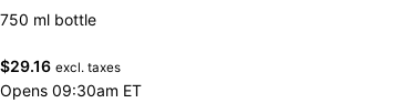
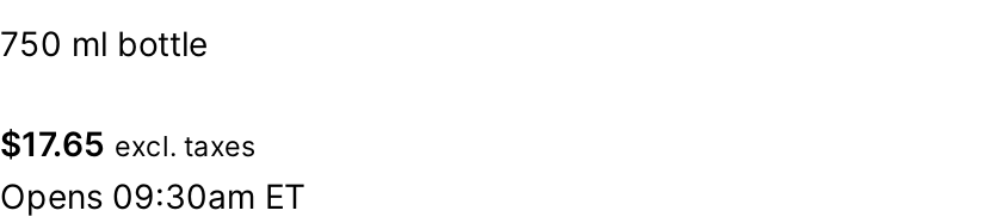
[0,57,121,76] $29.16 excl. taxes -> [0,124,255,164] $17.65 excl. taxes

